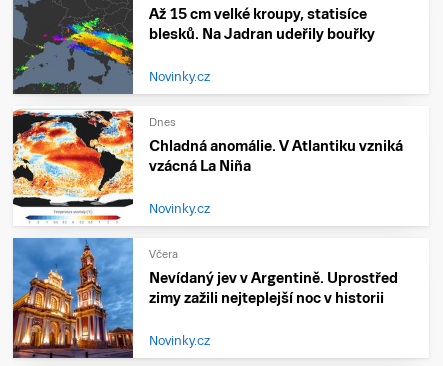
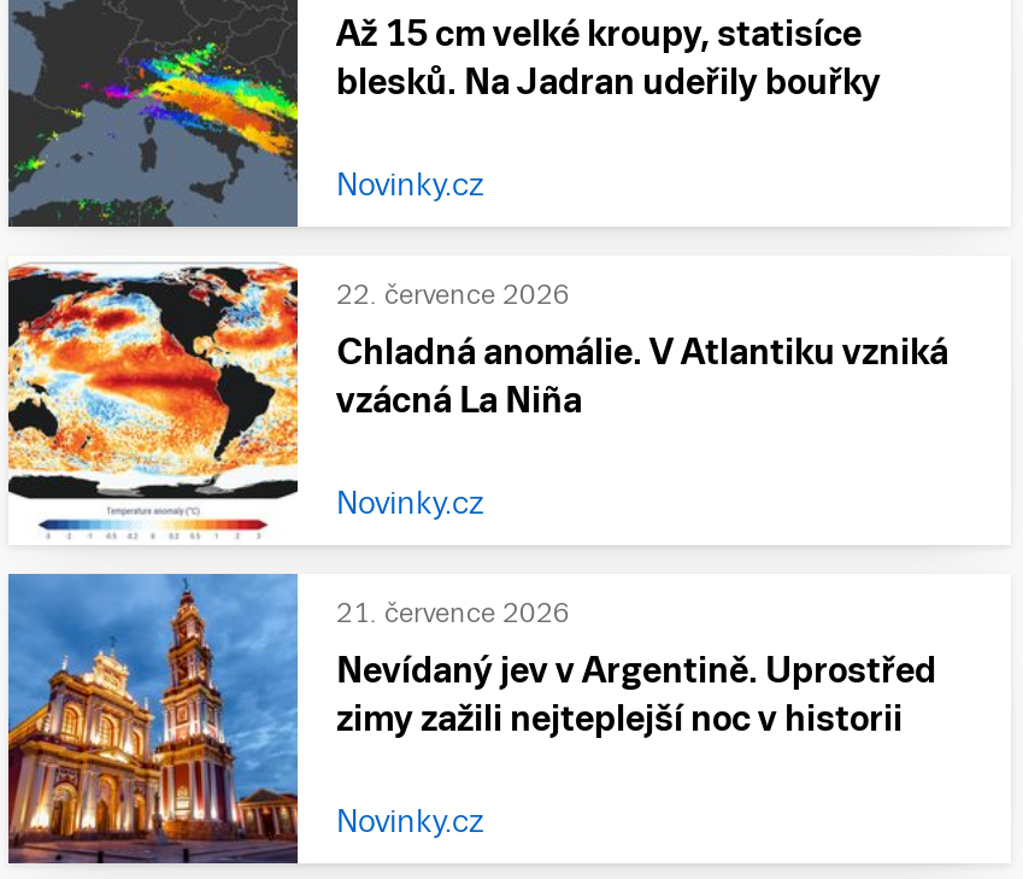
[149,116,176,128] Dnes -> [336,280,570,309] 22. července 2026
[149,248,178,260] Včera -> [336,598,570,627] 21. července 2026

